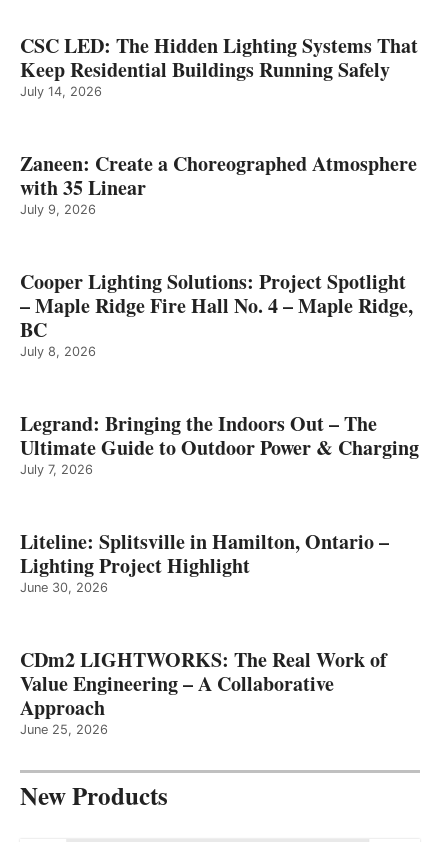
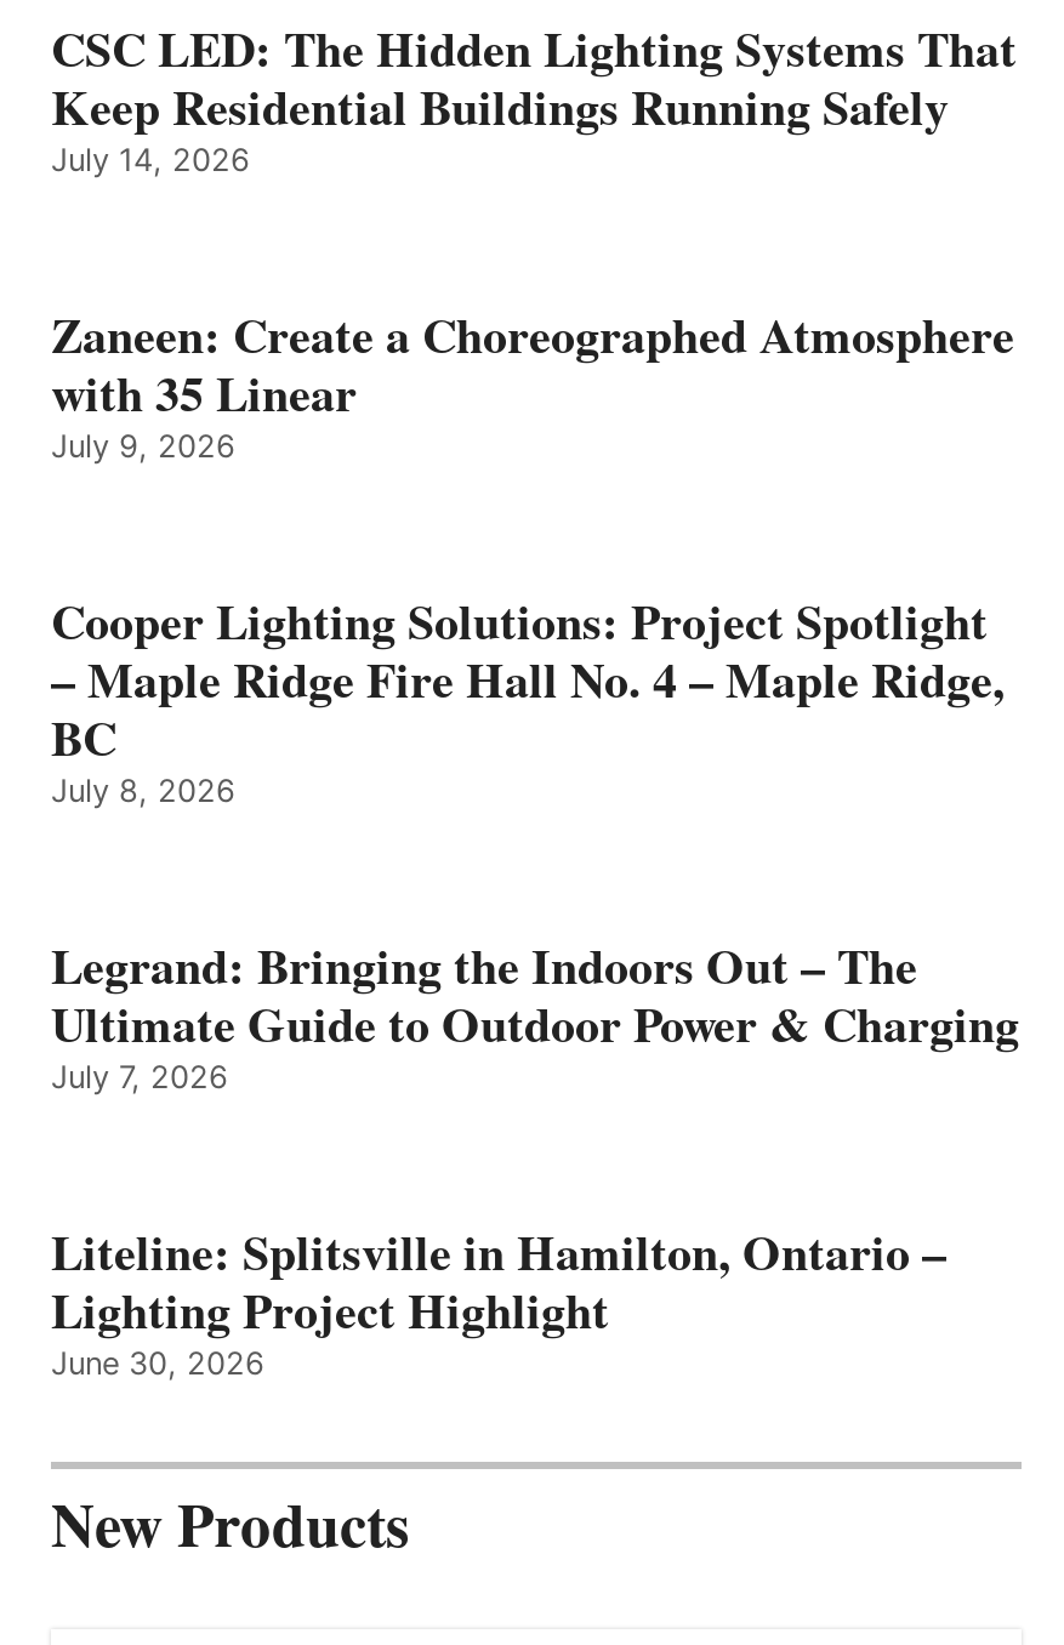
[20,645,387,737] CDm2 LIGHTWORKS: The Real Work of | Value Engineering – A Collaborative | Approach | June 25, 2026 -> none

